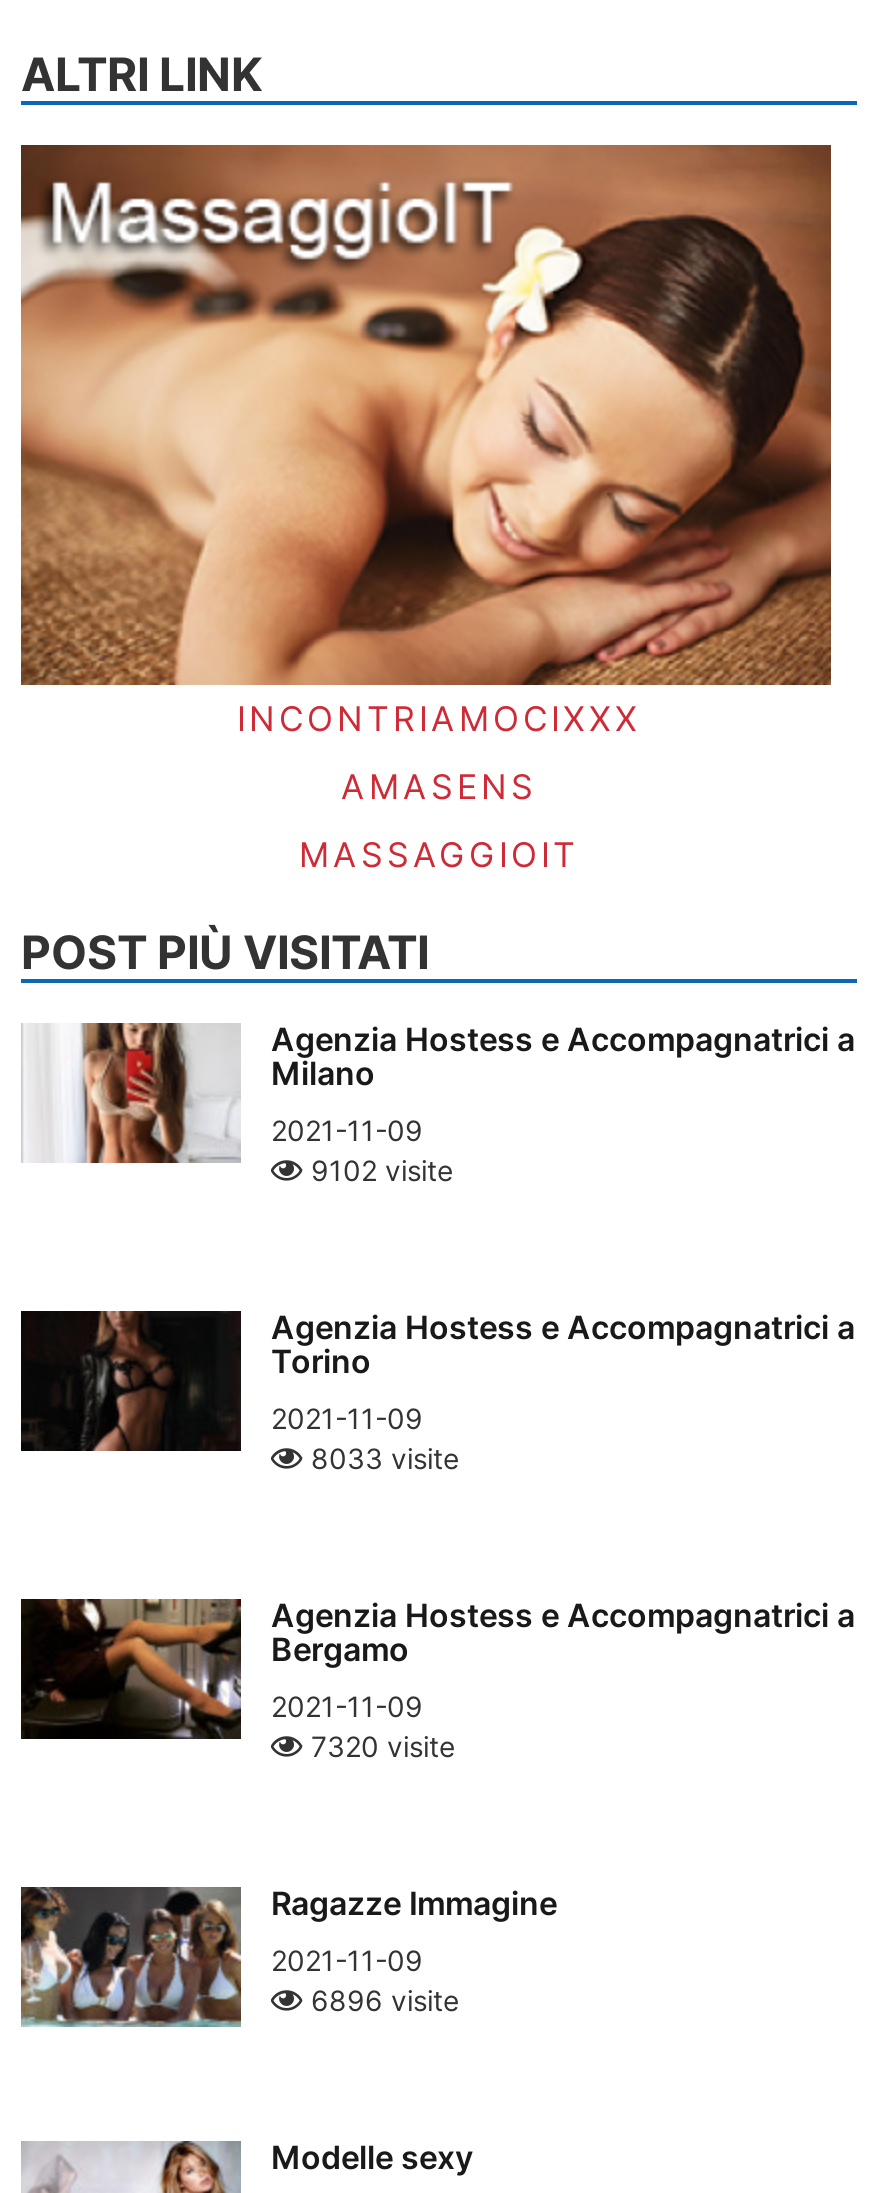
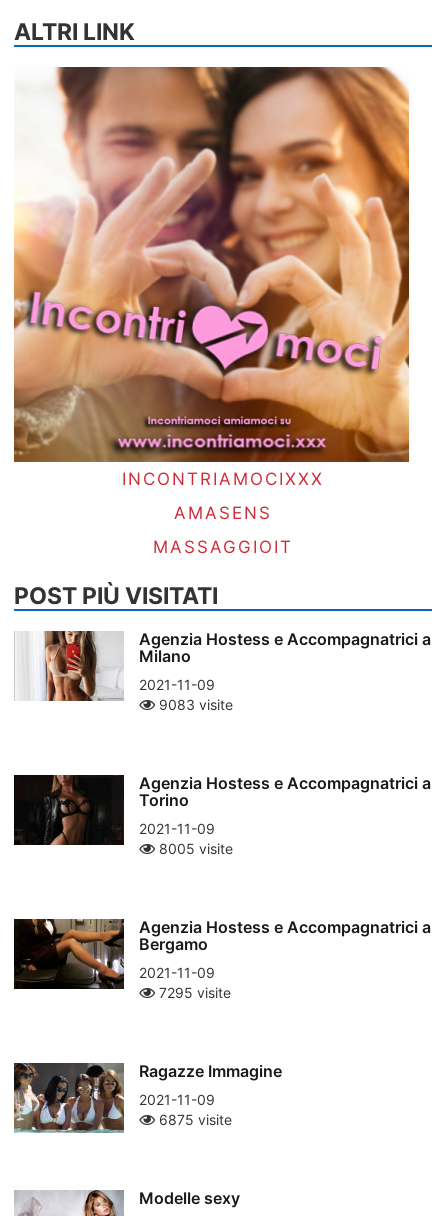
[19,143,833,687] [image] -> [14,66,419,462] [image]
[303,1153,453,1187] 9102 visite -> [155,696,233,713] 9083 visite
[303,1441,459,1475] 8033 visite -> [155,840,233,857] 8005 visite
[303,1729,455,1763] 7320 visite -> [155,984,231,1001] 7295 visite
[303,1983,459,2017] 6896 visite -> [155,1111,232,1128] 6875 visite

